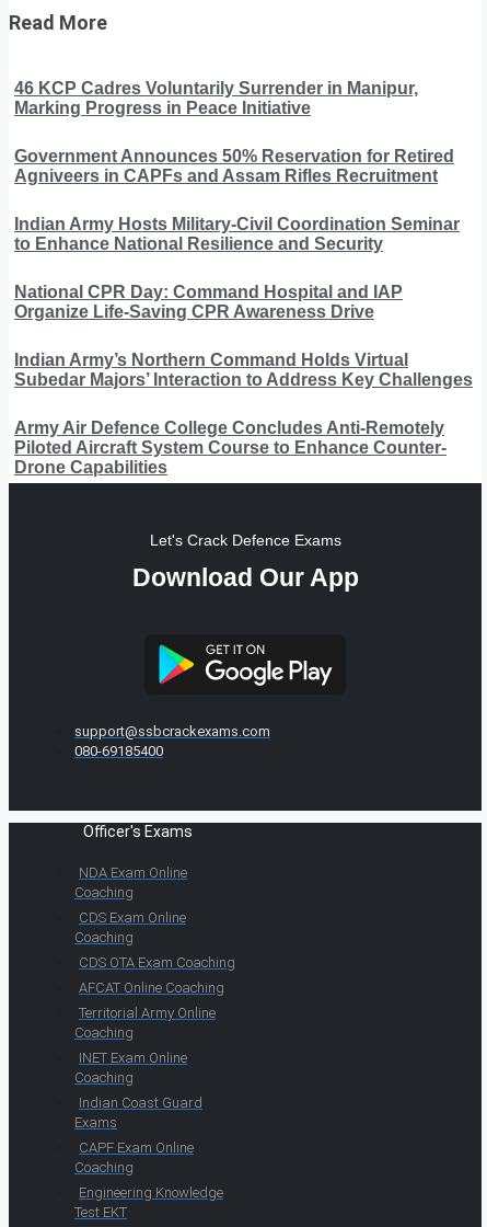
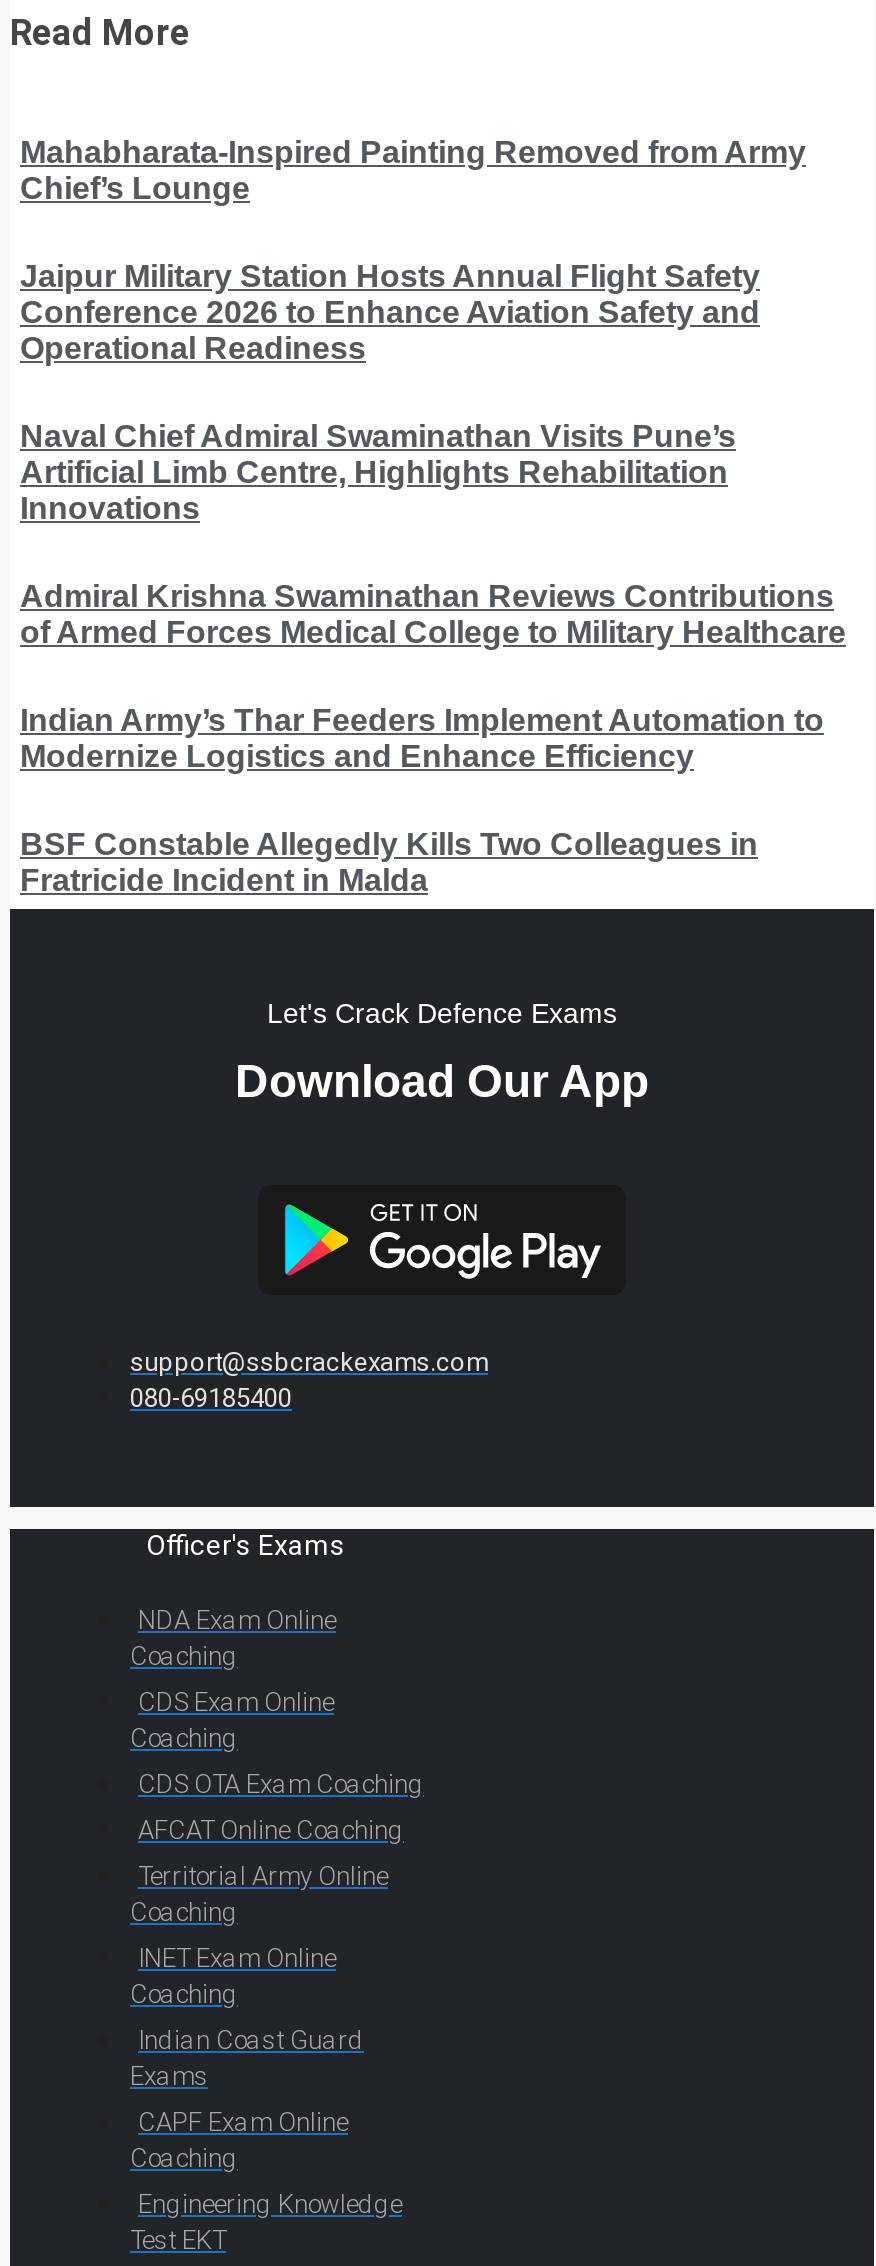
[14,79,418,117] 46 KCP Cadres Voluntarily Surrender in Manipur, | Marking Progress in Peace Initiative -> [20,135,806,205] Mahabharata-Inspired Painting Removed from Army | Chief’s Lounge
[14,147,454,185] Government Announces 50% Reservation for Retired | Agniveers in CAPFs and Assam Rifles Recruitment -> [20,259,760,365] Jaipur Military Station Hosts Annual Flight Safety | Conference 2026 to Enhance Aviation Safety and | Operational Readiness
[14,215,460,253] Indian Army Hosts Military-Civil Coordination Seminar | to Enhance National Resilience and Security -> [20,419,736,525] Naval Chief Admiral Swaminathan Visits Pune’s | Artificial Limb Centre, Highlights Rehabilitation | Innovations
[14,282,403,321] National CPR Day: Command Hospital and IAP | Organize Life-Saving CPR Awareness Drive -> [20,579,846,649] Admiral Krishna Swaminathan Reviews Contributions | of Armed Forces Medical College to Military Healthcare
[14,350,473,389] Indian Army’s Northern Command Holds Virtual | Subedar Majors’ Interaction to Address Key Challenges -> [20,703,824,773] Indian Army’s Thar Feeders Implement Automation to | Modernize Logistics and Enhance Efficiency
[14,418,447,476] Army Air Defence College Concludes Anti-Remotely | Piloted Aircraft System Course to Enhance Counter- | Drone Capabilities -> [20,827,758,897] BSF Constable Allegedly Kills Two Colleagues in | Fratricide Incident in Malda

